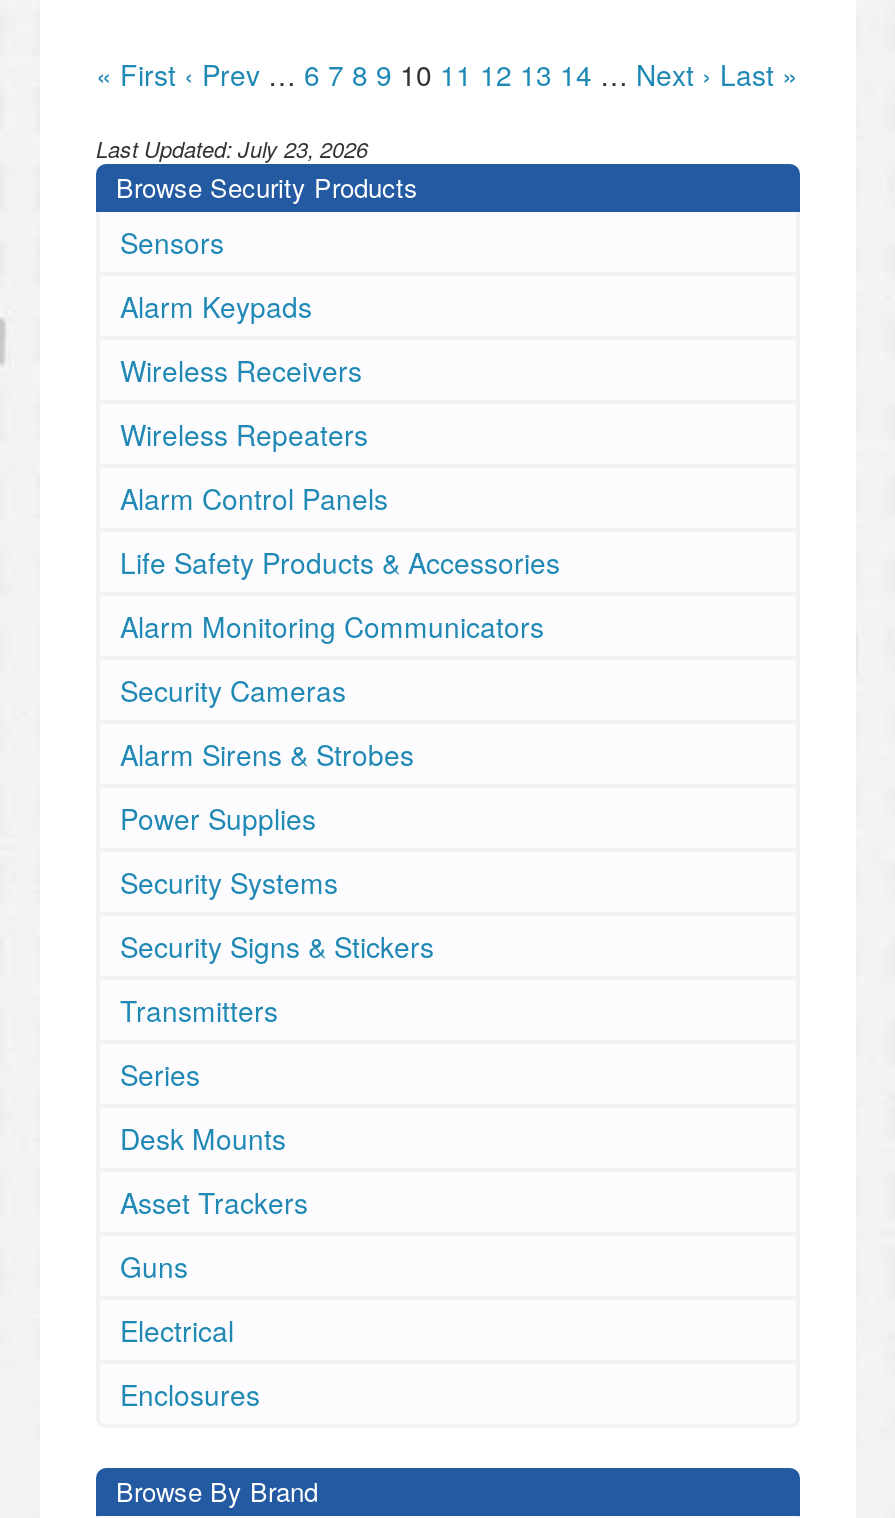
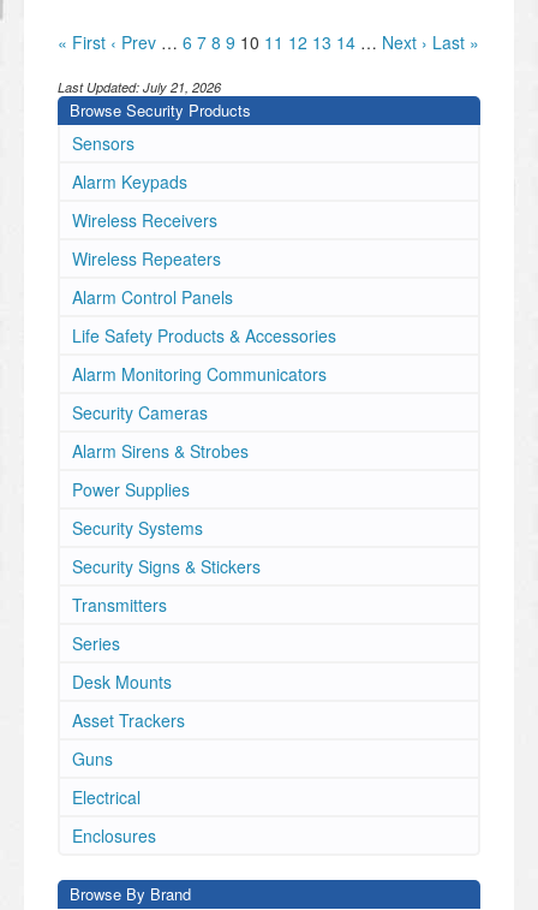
[96,134,368,164] Last Updated: July 23, 2026 -> [58,78,221,96] Last Updated: July 21, 2026

